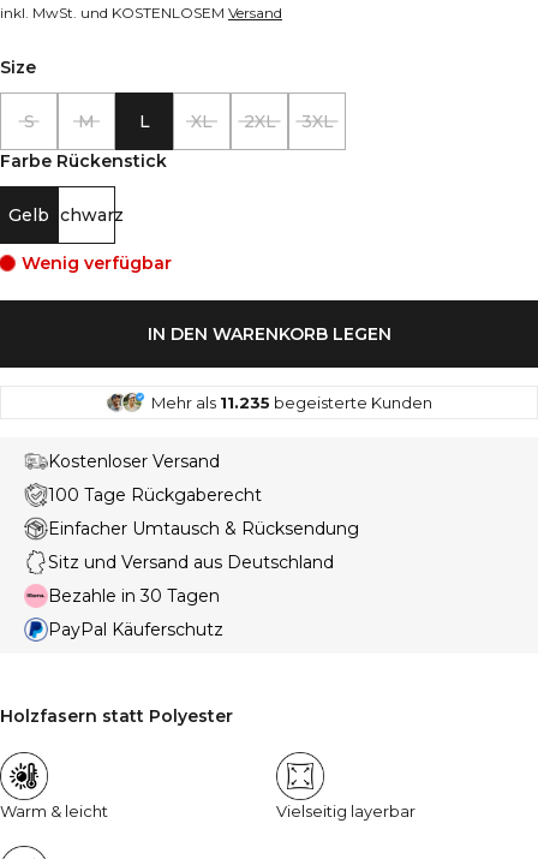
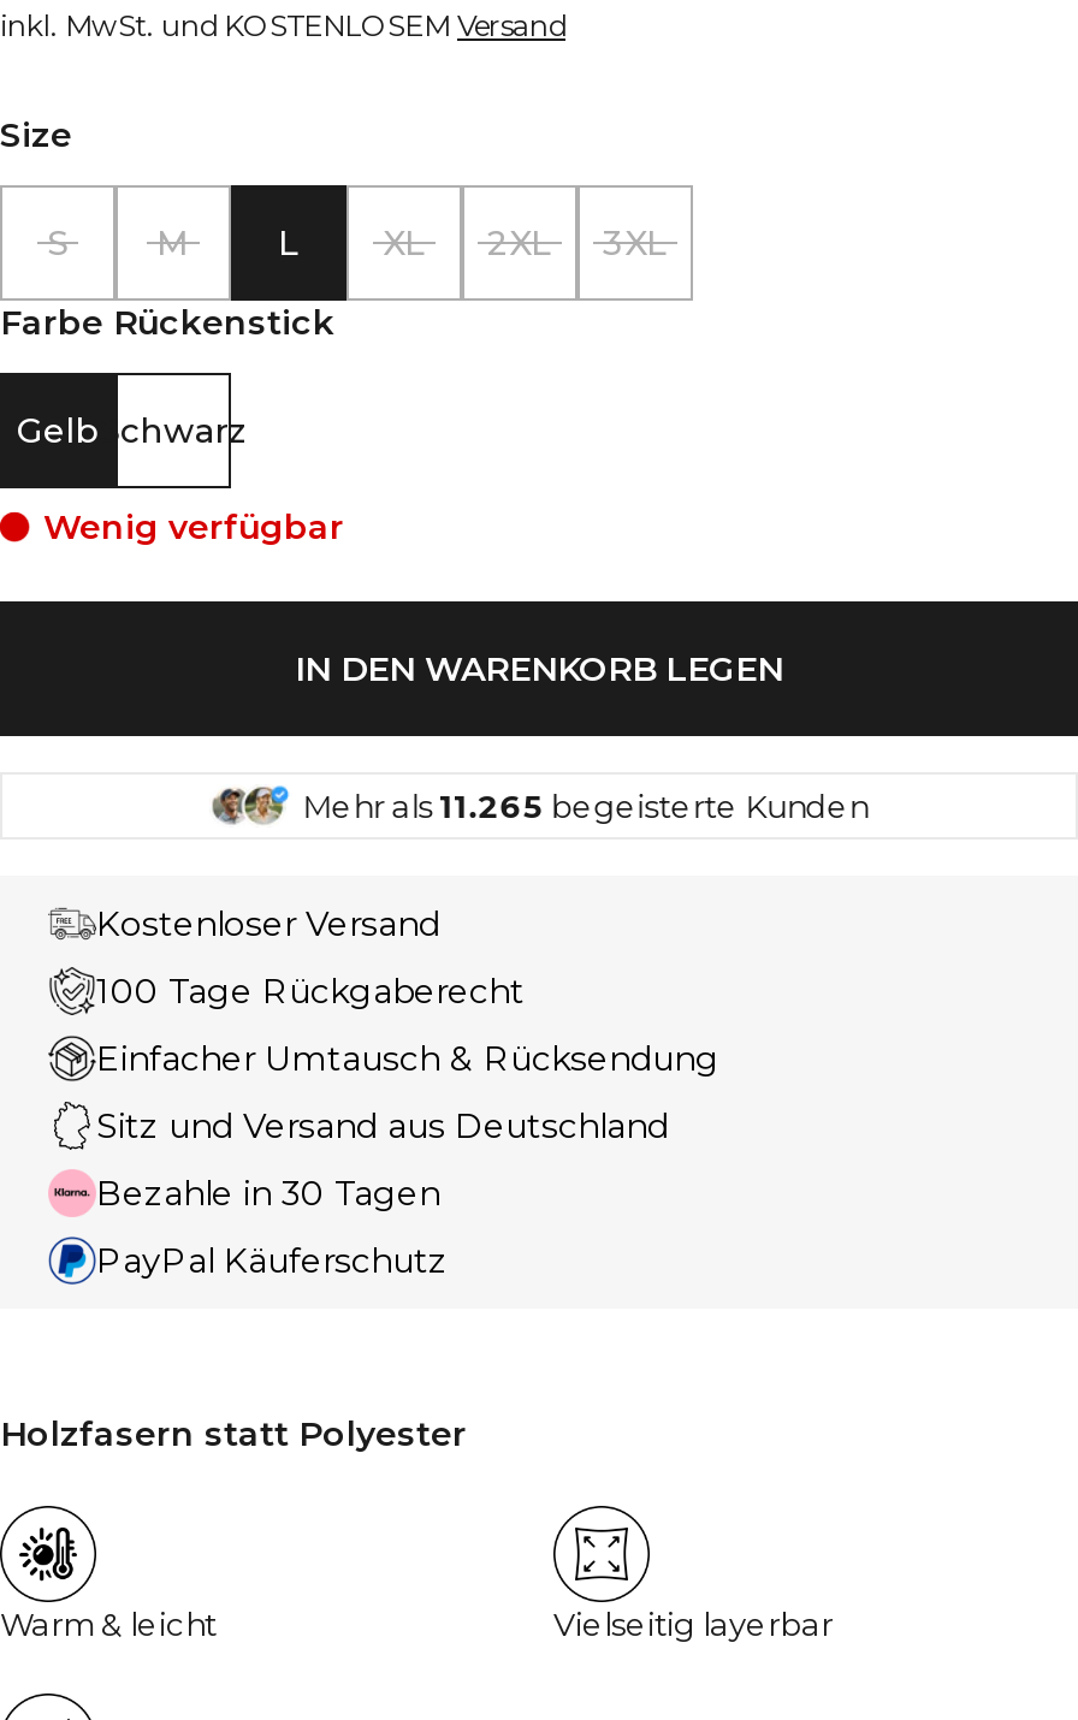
[152,393,433,412] Mehr als 11.235 begeisterte Kunden -> [303,786,868,825] Mehr als 11.265 begeisterte Kunden

